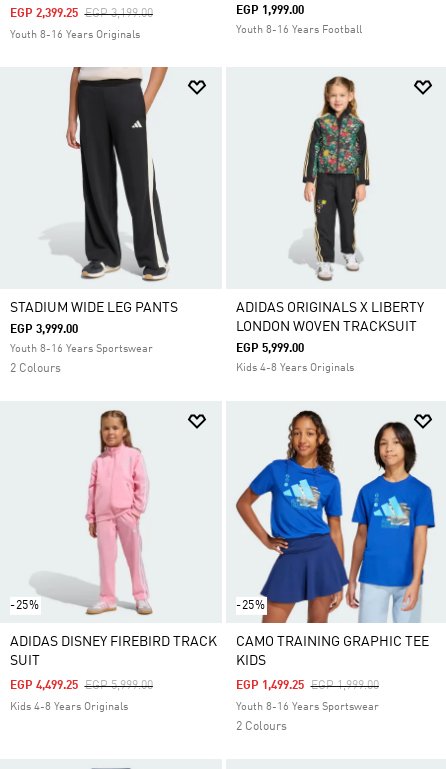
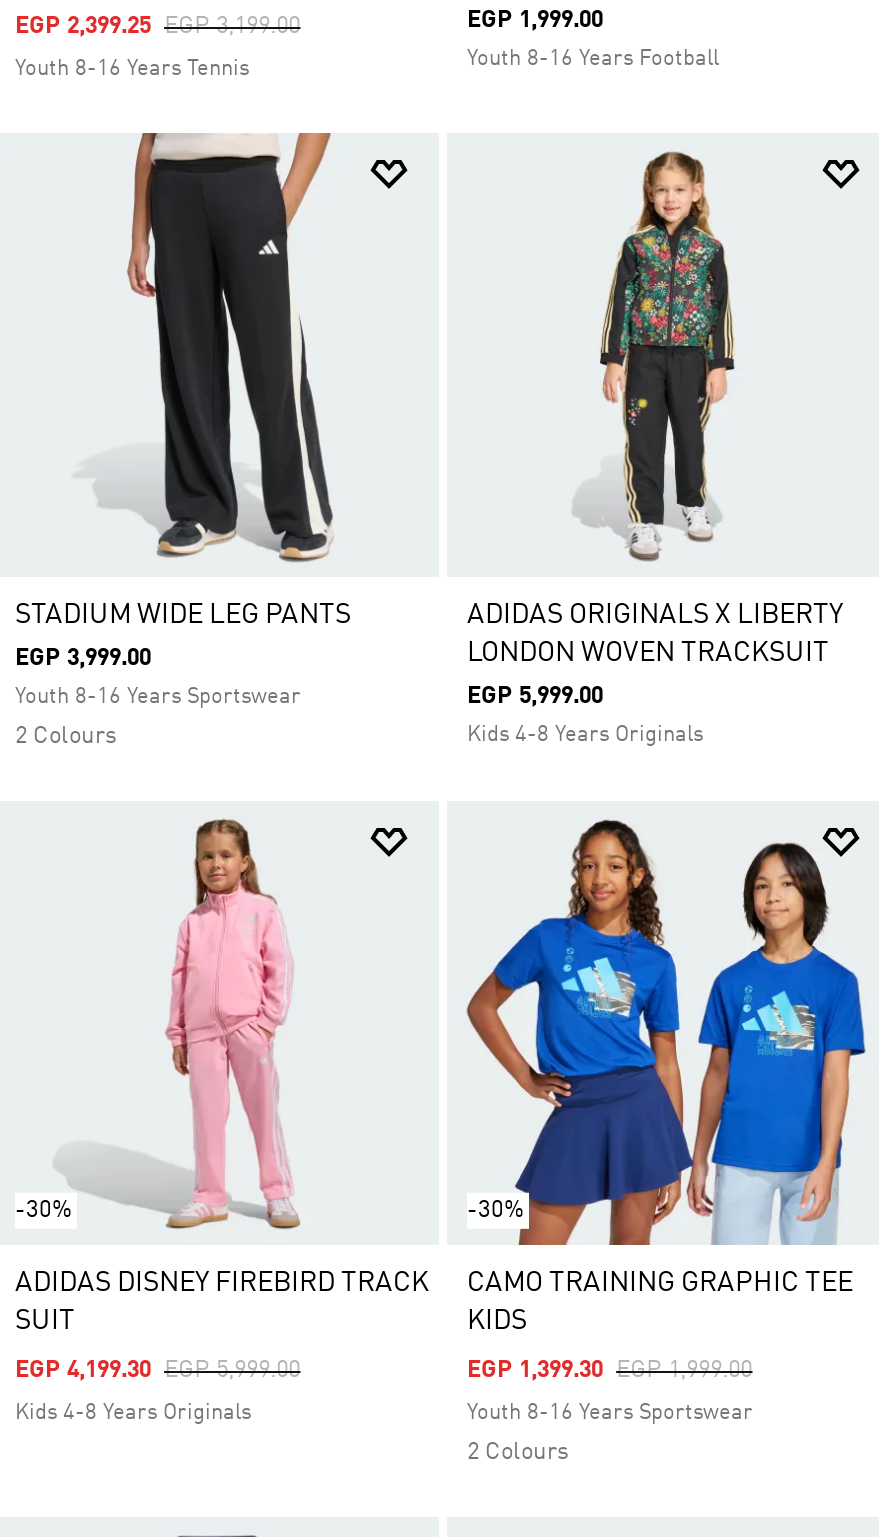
[10,30,140,41] Youth 8-16 Years Originals -> [15,59,249,81] Youth 8-16 Years Tennis
[10,600,39,612] -25% -> [15,1199,73,1223] -30%
[236,600,265,612] -25% -> [467,1199,525,1223] -30%
[10,680,78,692] EGP 4,499.25 -> [15,1359,151,1383] EGP 4,199.30
[236,680,304,692] EGP 1,499.25 -> [467,1359,603,1383] EGP 1,399.30

